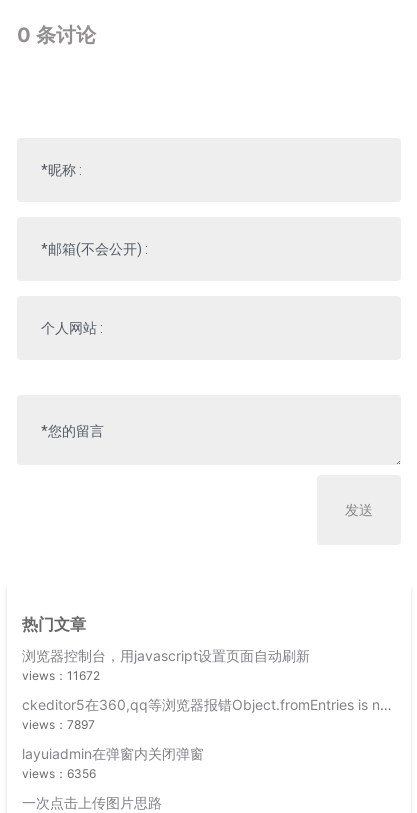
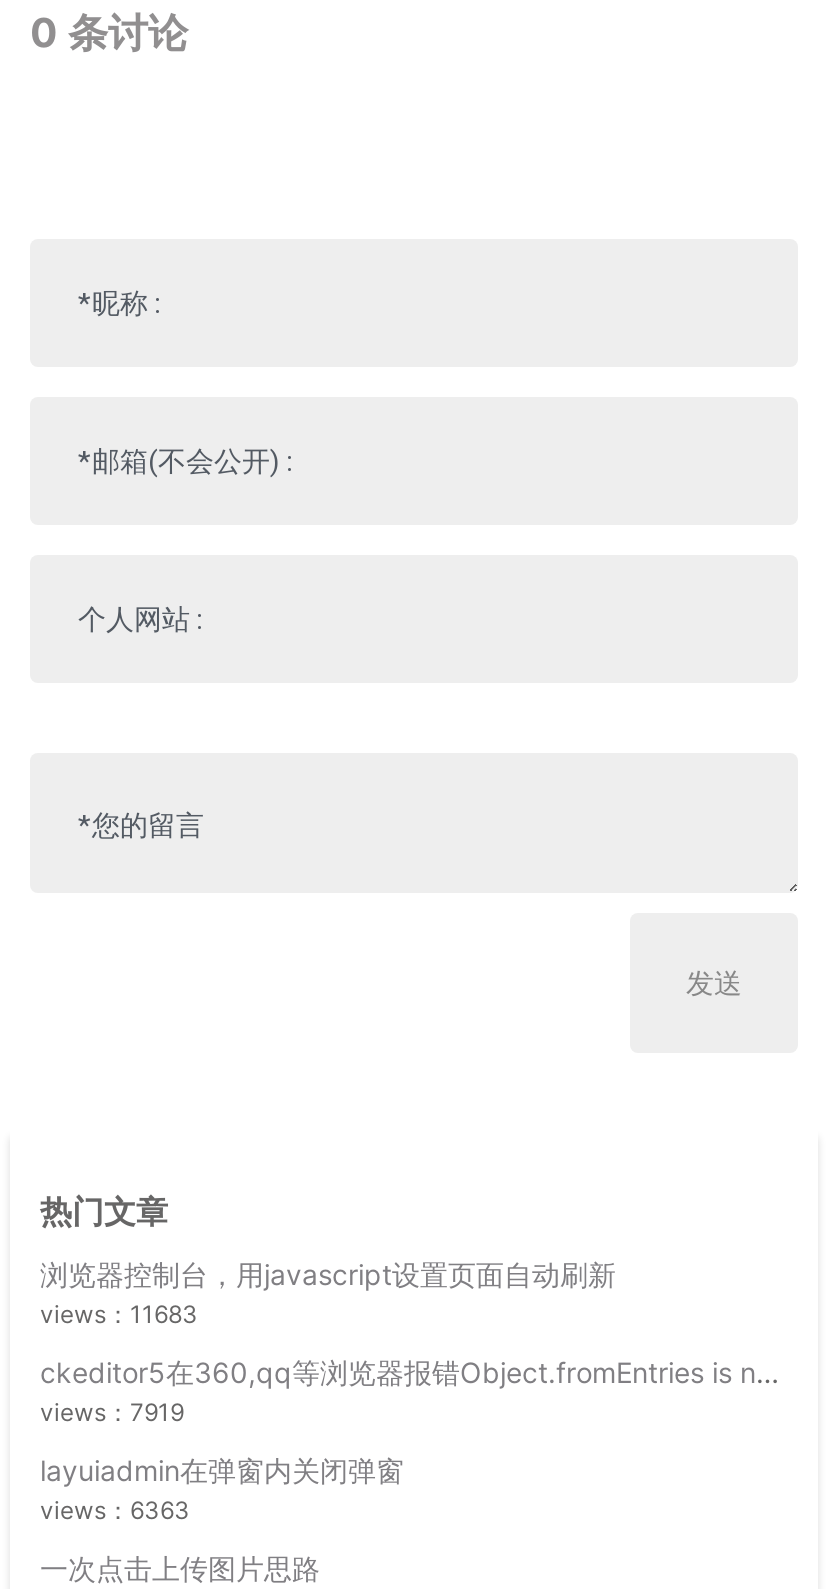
[22,668,100,683] views：11672 -> [40,1299,198,1329] views：11683
[22,717,95,732] views：7897 -> [40,1397,184,1427] views：7919
[22,766,96,781] views：6356 -> [40,1495,190,1525] views：6363

